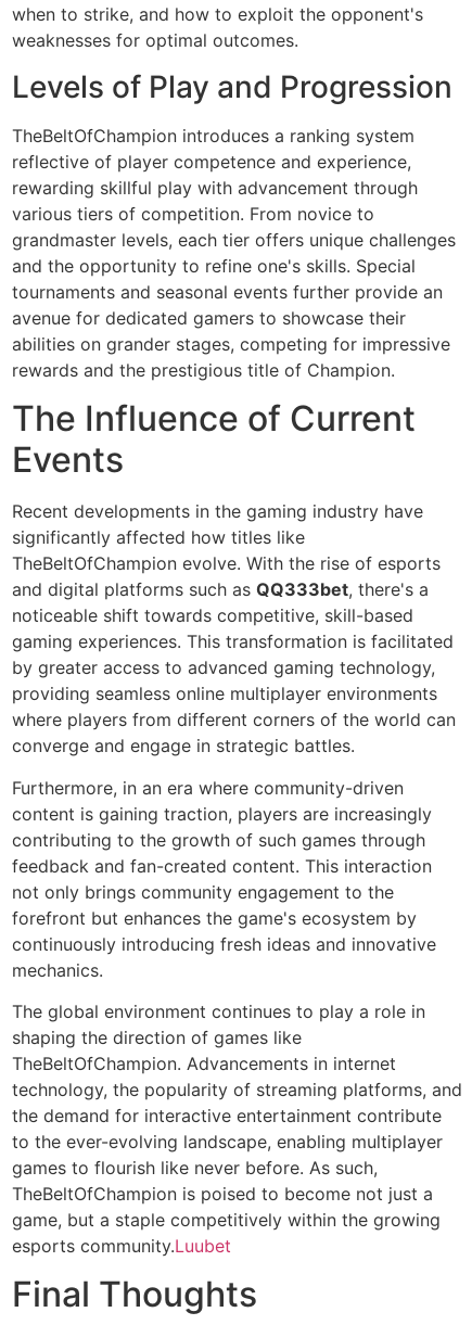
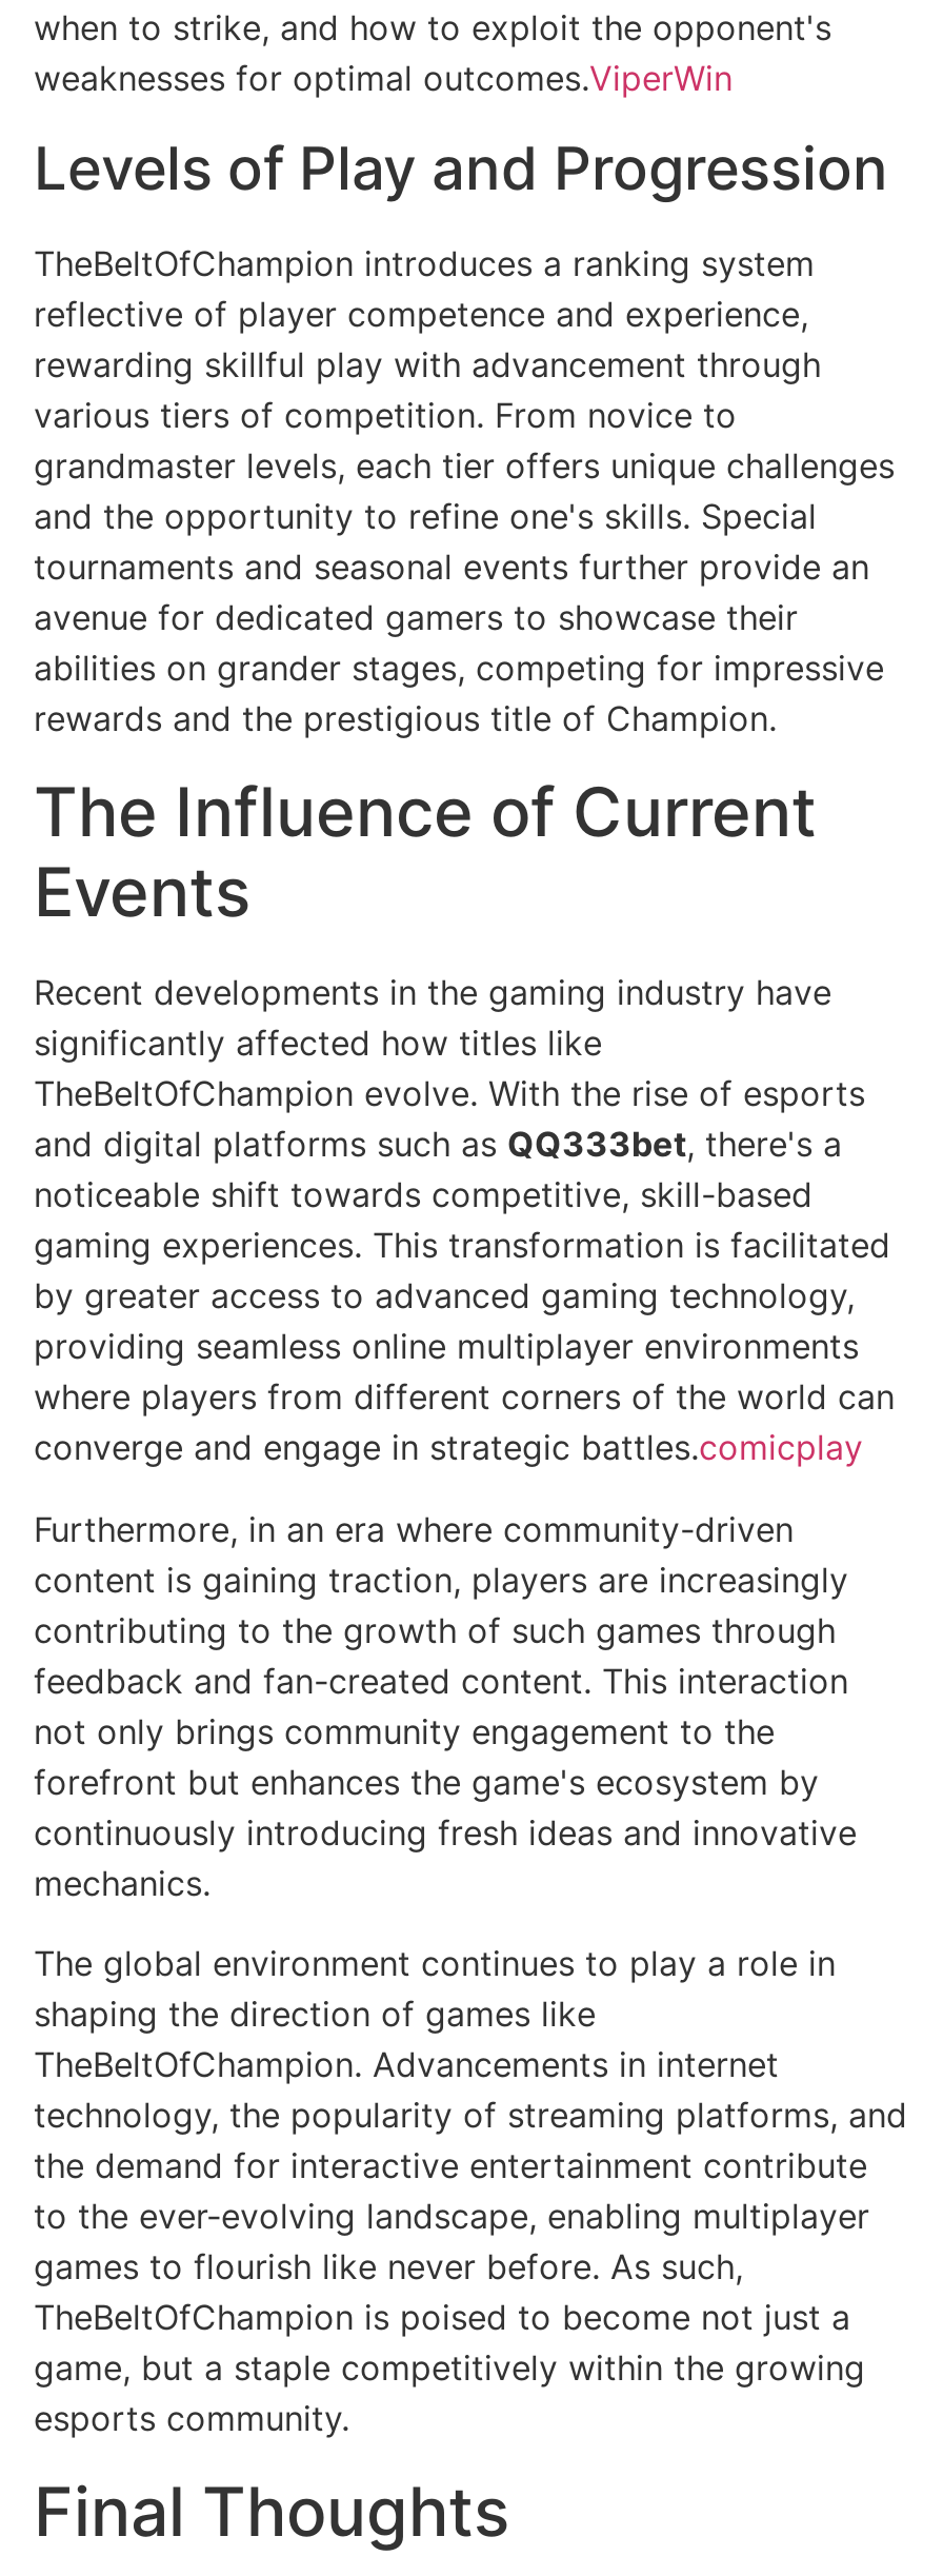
[12,30,298,51] weaknesses for optimal outcomes. -> [34,58,733,100] weaknesses for optimal outcomes.ViperWin
[12,735,355,757] converge and engage in strategic battles. -> [34,1426,863,1469] converge and engage in strategic battles.comicplay
[12,1235,231,1257] esports community.Luubet -> [34,2397,349,2439] esports community.

